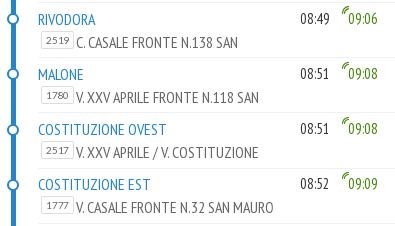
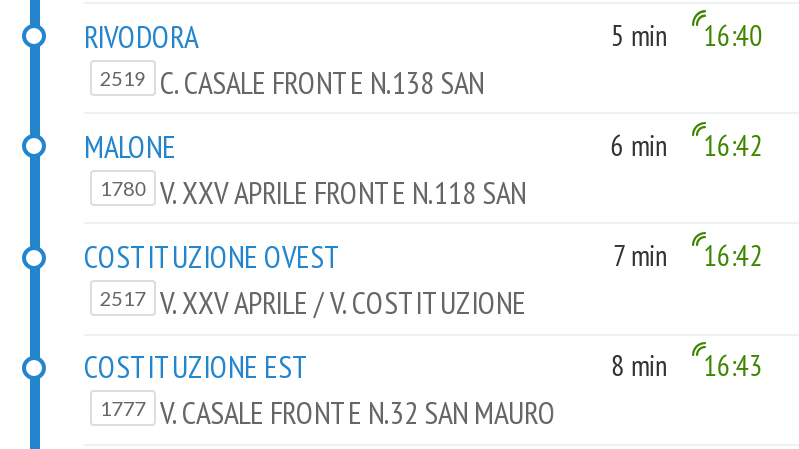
[300,9,378,28] 08:49 | 09:06 -> [611,15,763,53] 5 min | 16:40
[300,64,378,83] 08:51 | 09:08 -> [611,126,763,164] 6 min | 16:42
[300,119,378,138] 08:51 | 09:08 -> [613,236,763,274] 7 min | 16:42
[300,174,378,193] 08:52 | 09:09 -> [611,347,763,385] 8 min | 16:43

